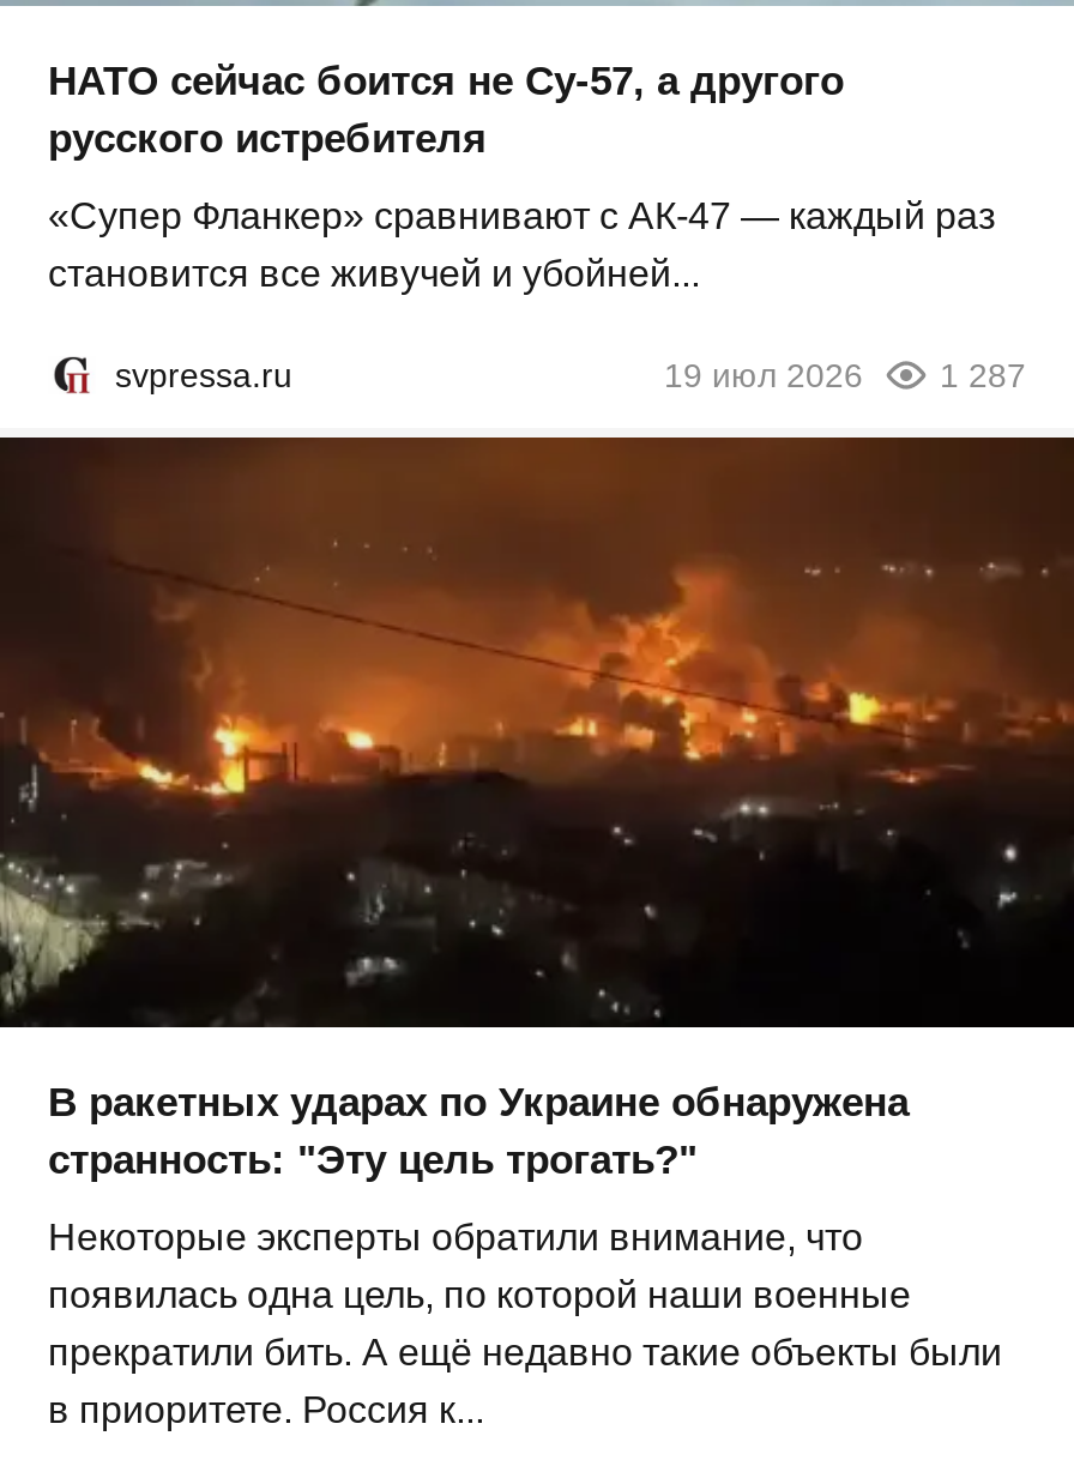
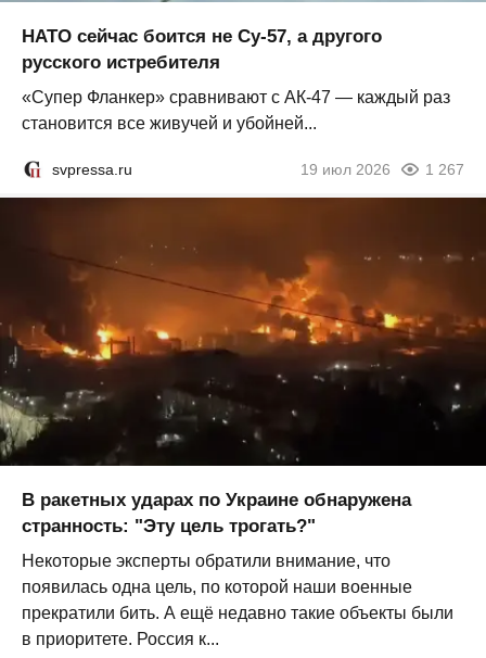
[664,356,1026,394] 19 июл 2026 1 287 -> [300,161,464,178] 19 июл 2026 1 267

